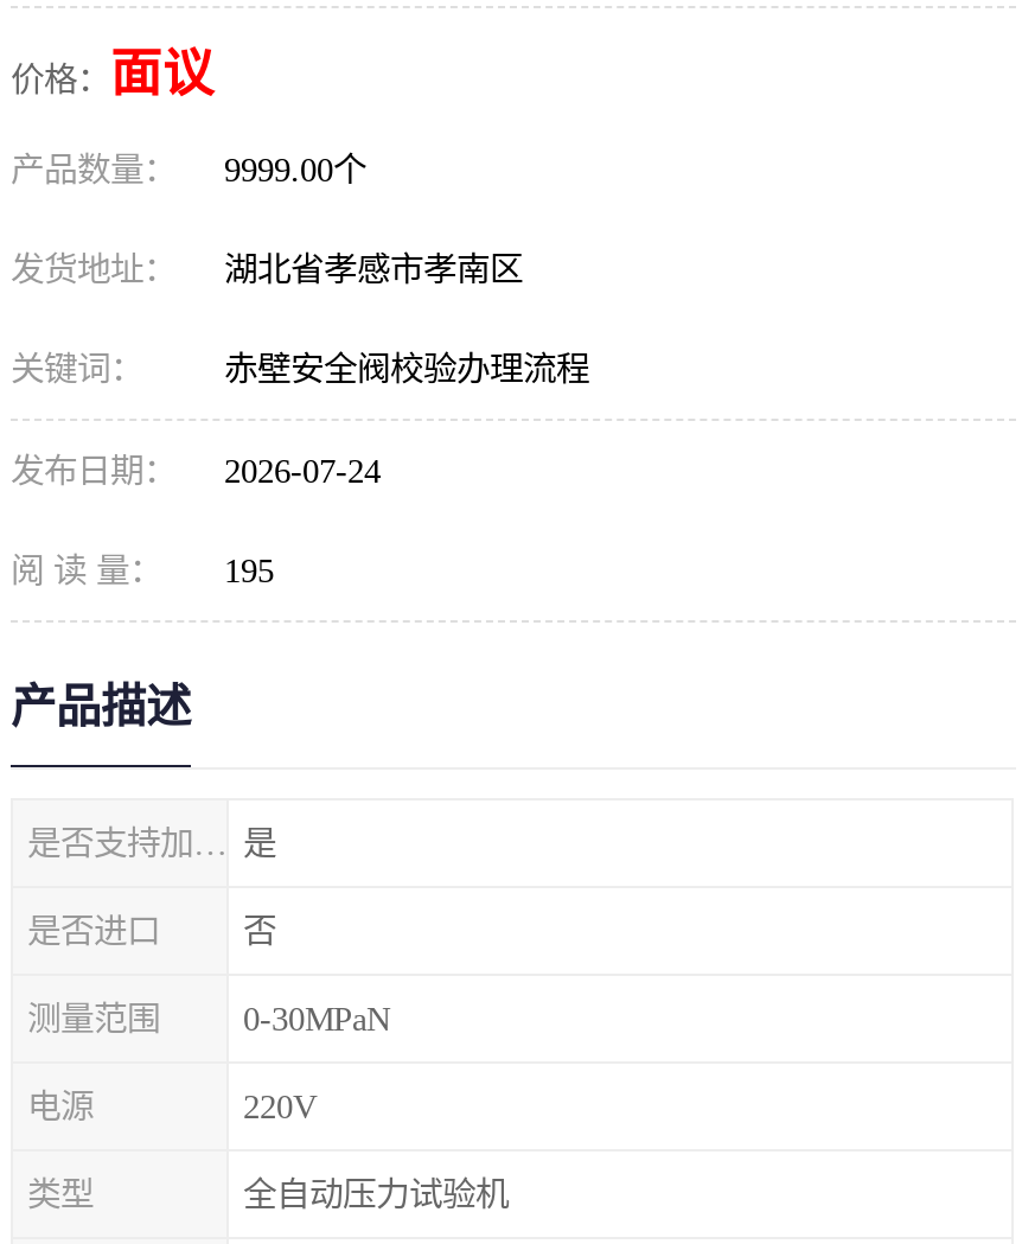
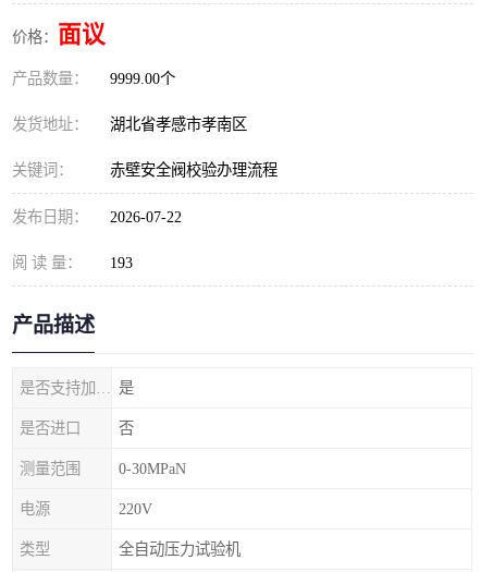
[11,452,381,490] 发布日期： 2026-07-24 -> [12,208,182,226] 发布日期： 2026-07-22
[11,551,274,589] 阅 读 量： 195 -> [12,254,133,271] 阅 读 量： 193

